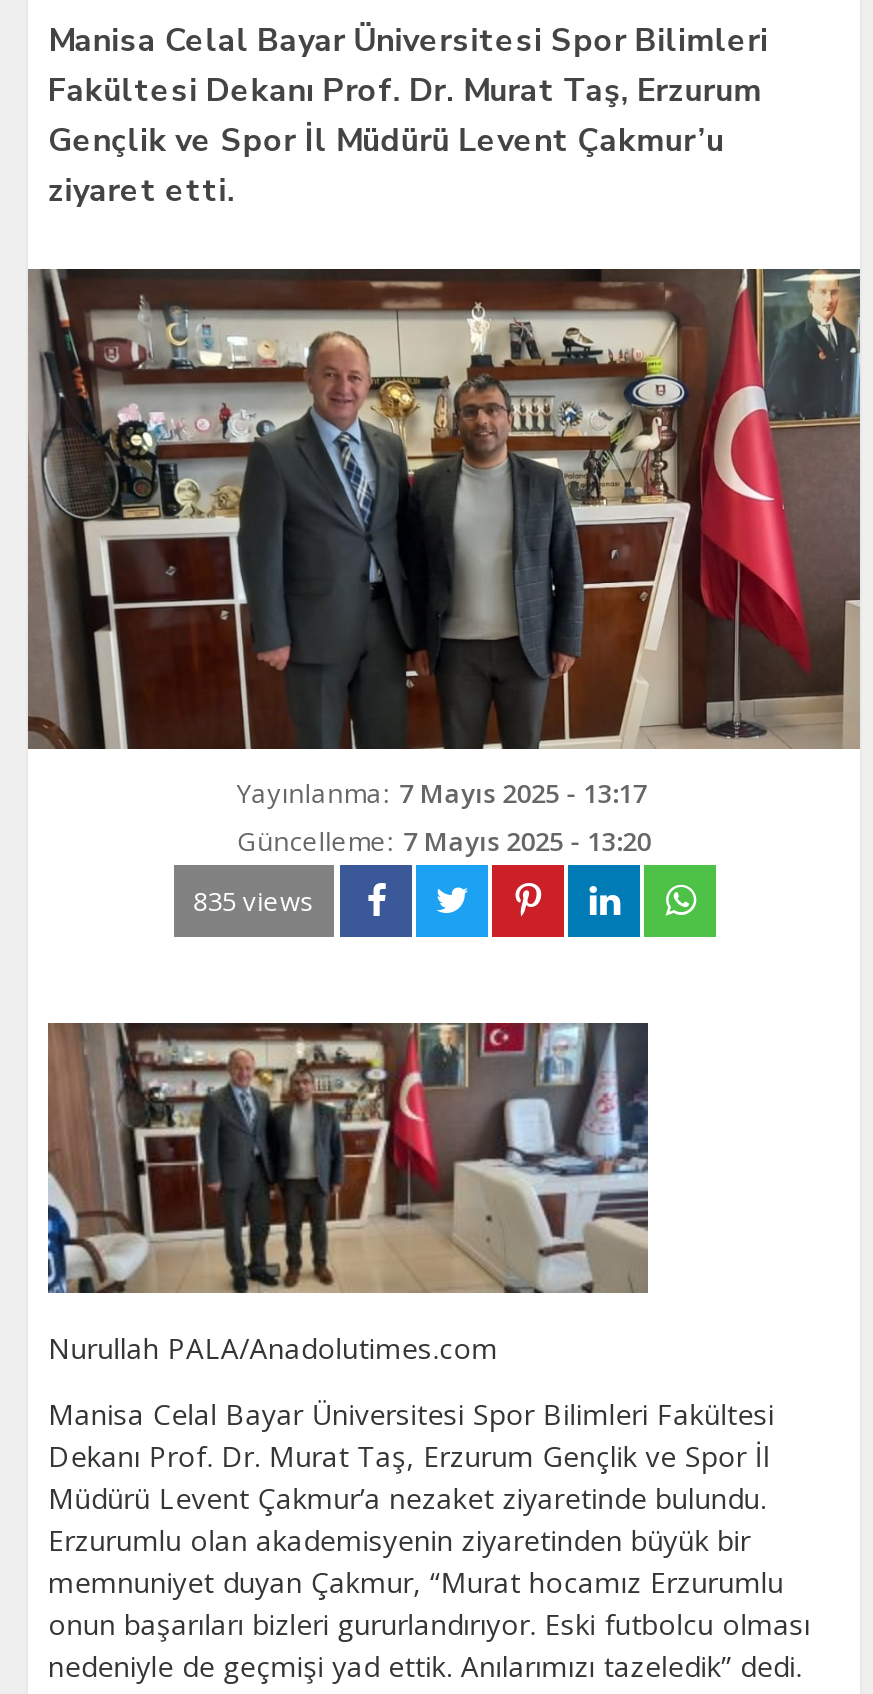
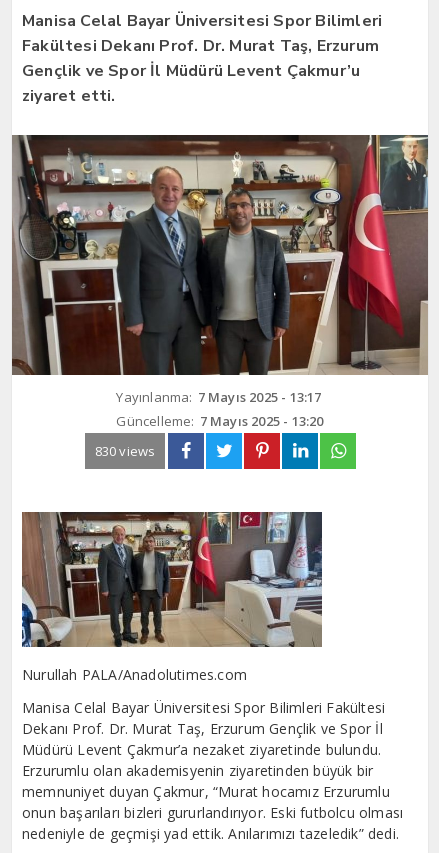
[193,882,315,918] 835 views -> [95,442,155,460] 830 views

